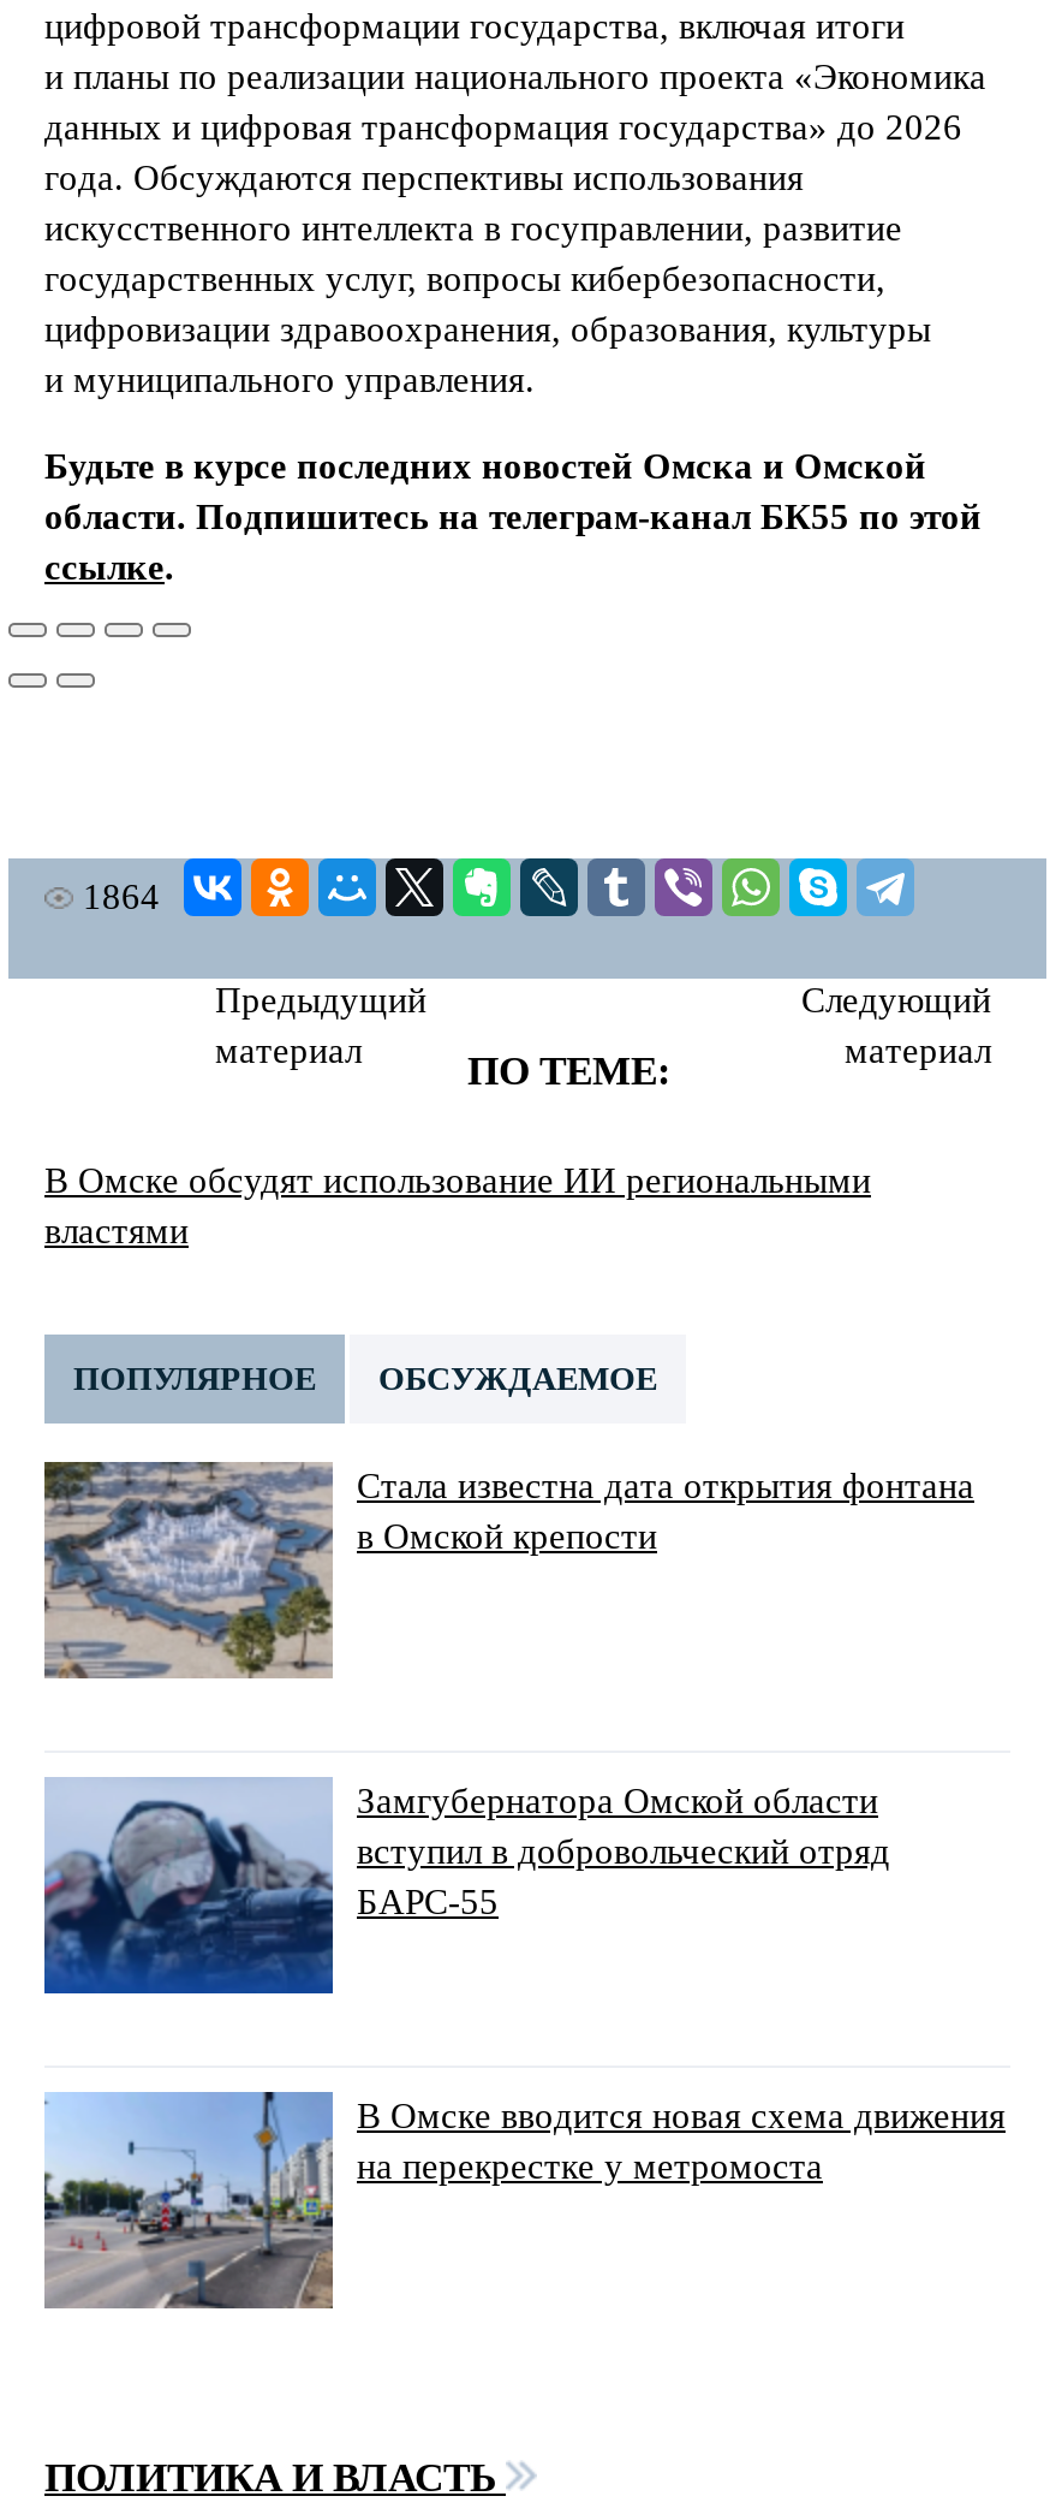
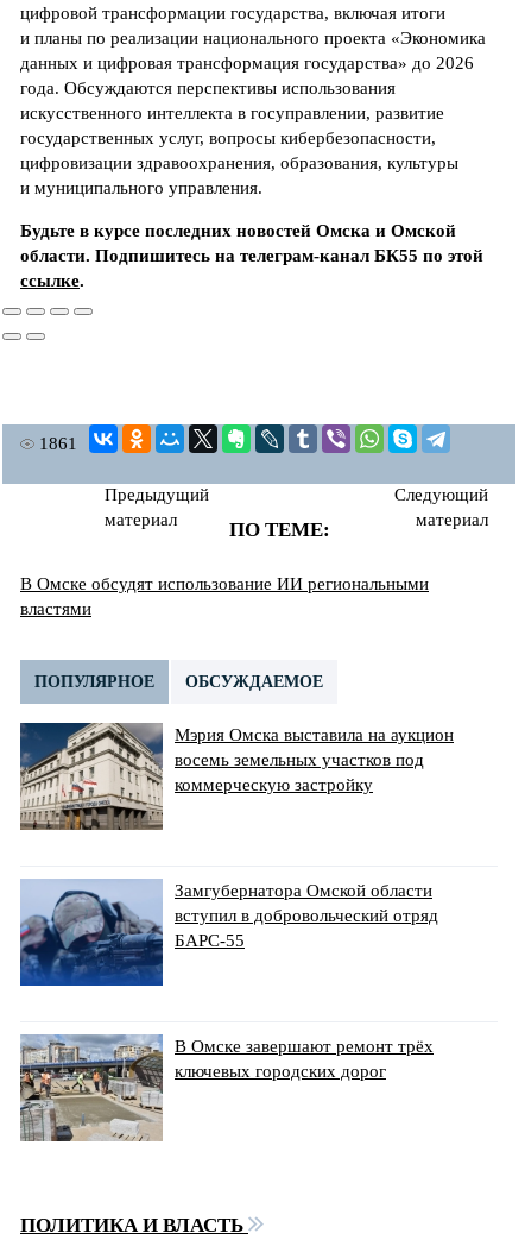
[83,877,160,915] 1864 -> [39,433,77,453] 1861
[42,1460,974,1678] [image] | Стала известна дата открытия фонтана | в Омской крепости -> [19,722,454,831] [image] | Мэрия Омска выставила на аукцион | восемь земельных участков под | коммерческую застройку
[44,2090,1006,2308] [image] | В Омске вводится новая схема движения | на перекрестке у метромоста -> [19,1034,434,1141] [image] | В Омске завершают ремонт трёх | ключевых городских дорог

